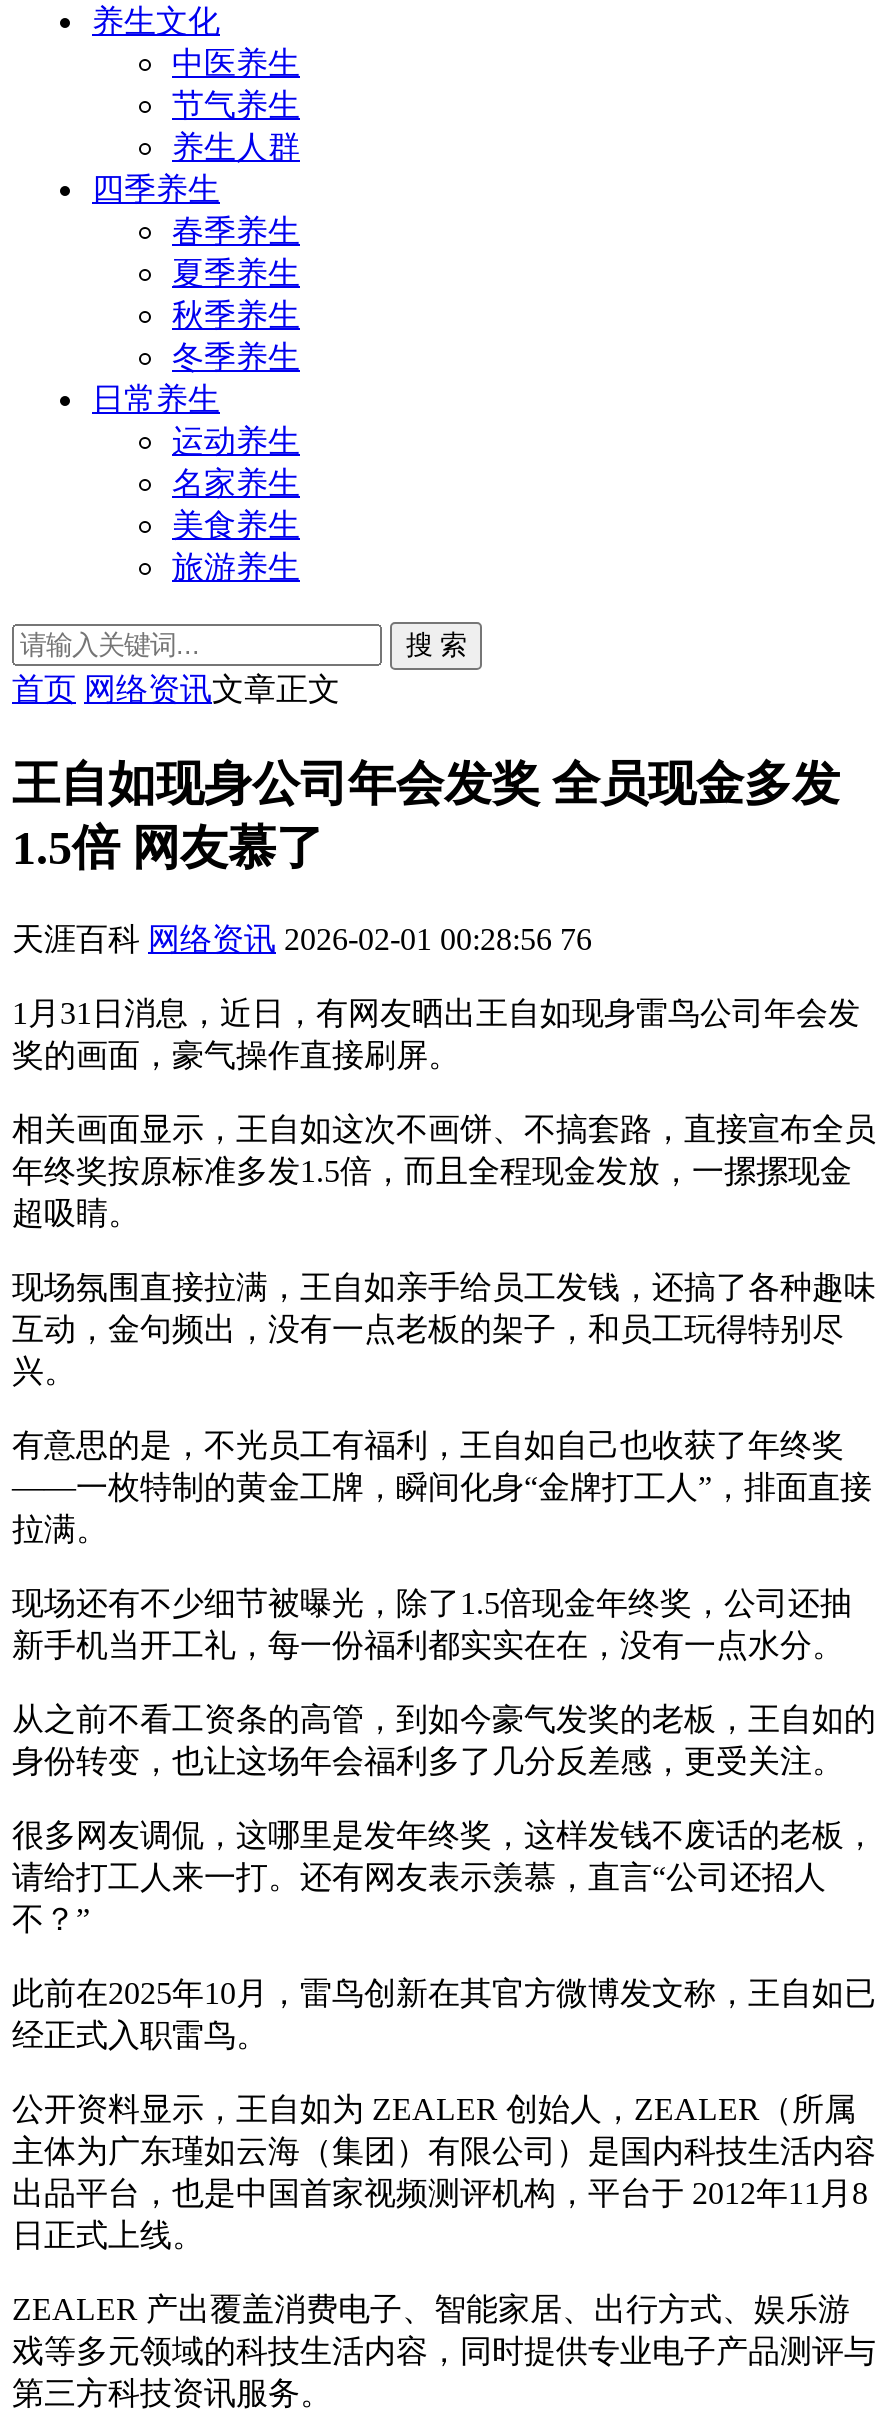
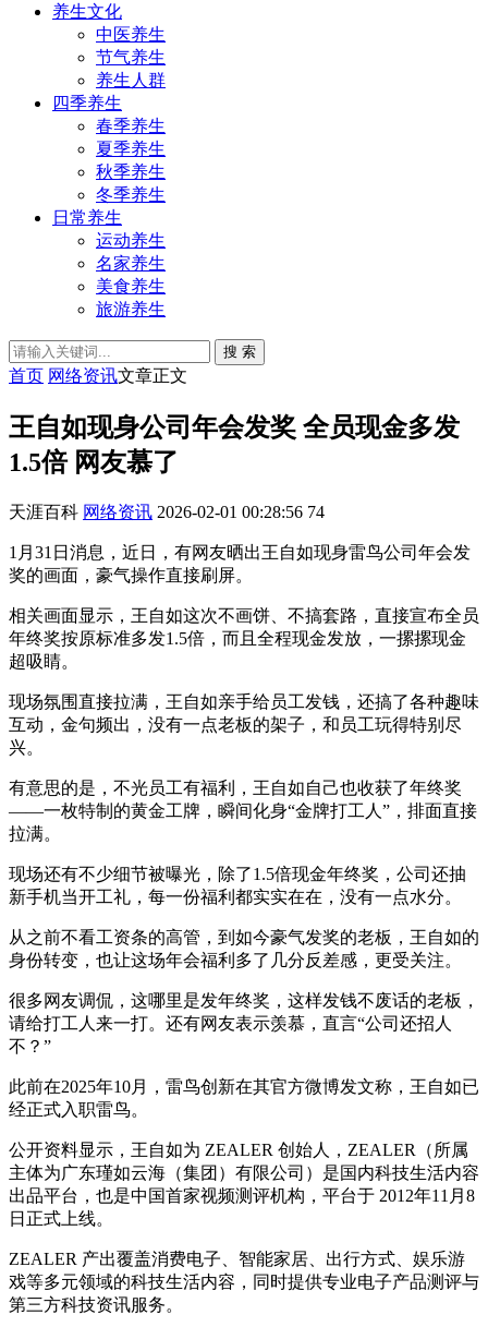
[12,922,592,956] 天涯百科 网络资讯 2026-02-01 00:28:56 76 -> [9,502,325,521] 天涯百科 网络资讯 2026-02-01 00:28:56 74

